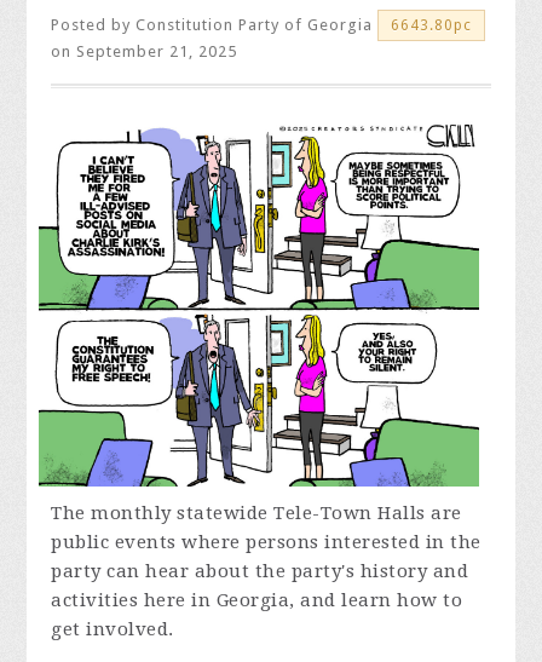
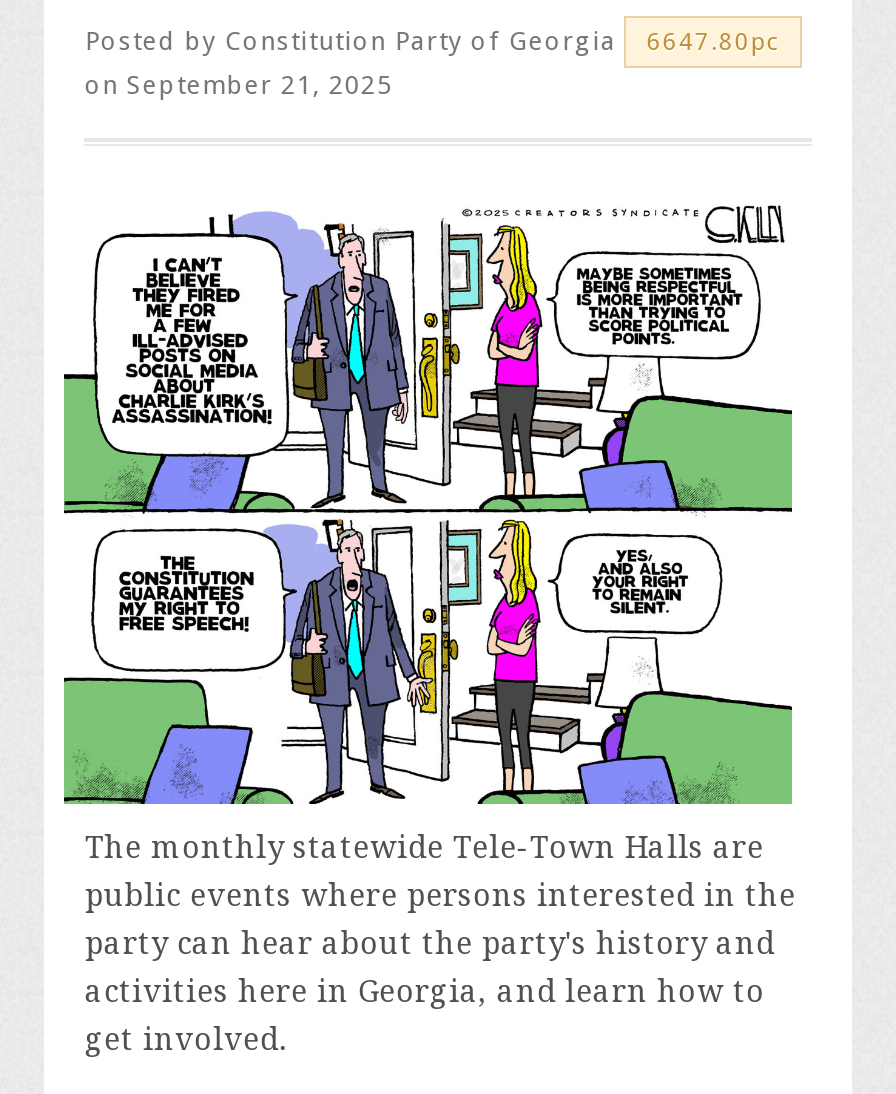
[51,16,472,34] Posted by Constitution Party of Georgia 6643.80pc -> [85,26,781,56] Posted by Constitution Party of Georgia 6647.80pc

